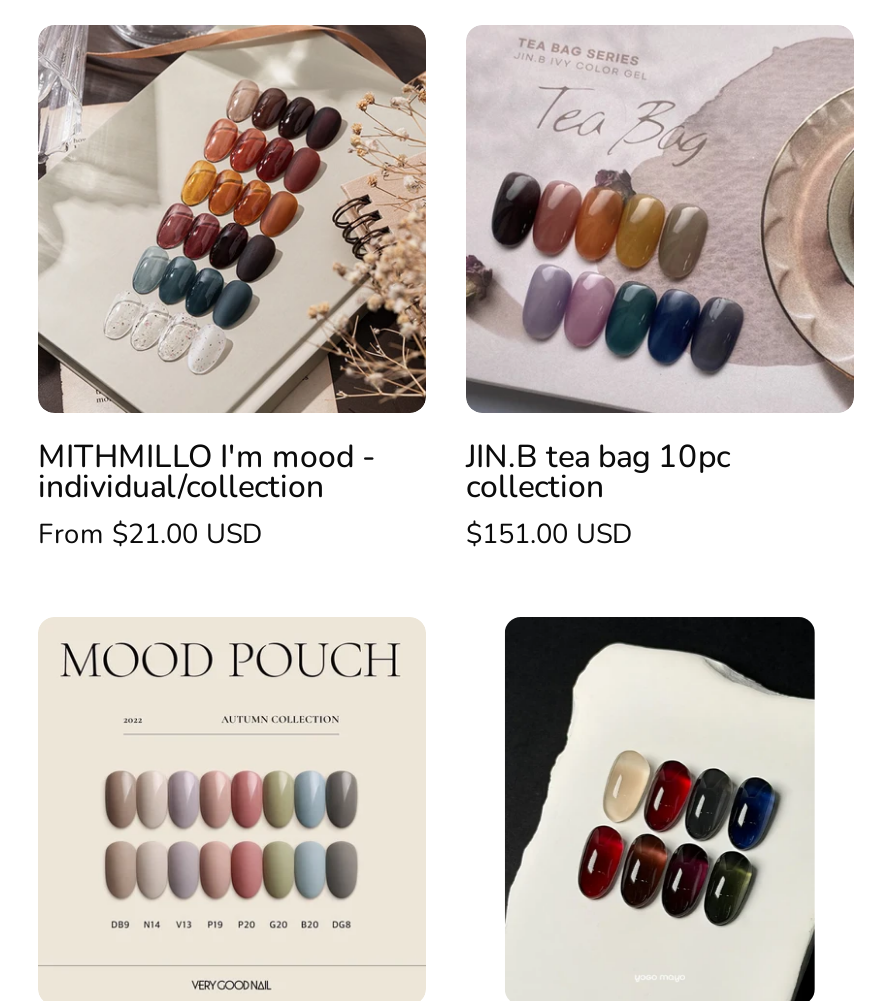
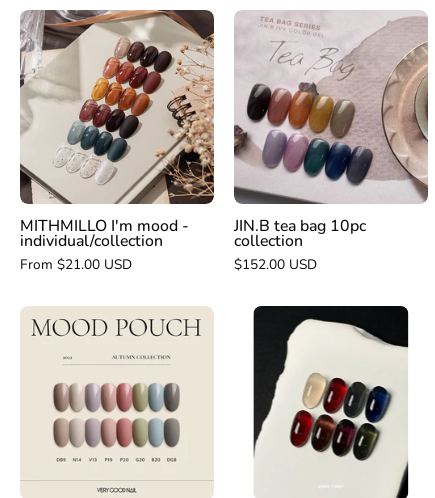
[466,515,632,553] $151.00 USD -> [234,255,317,274] $152.00 USD

